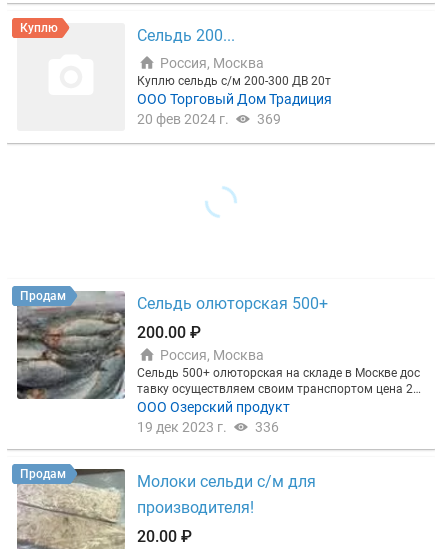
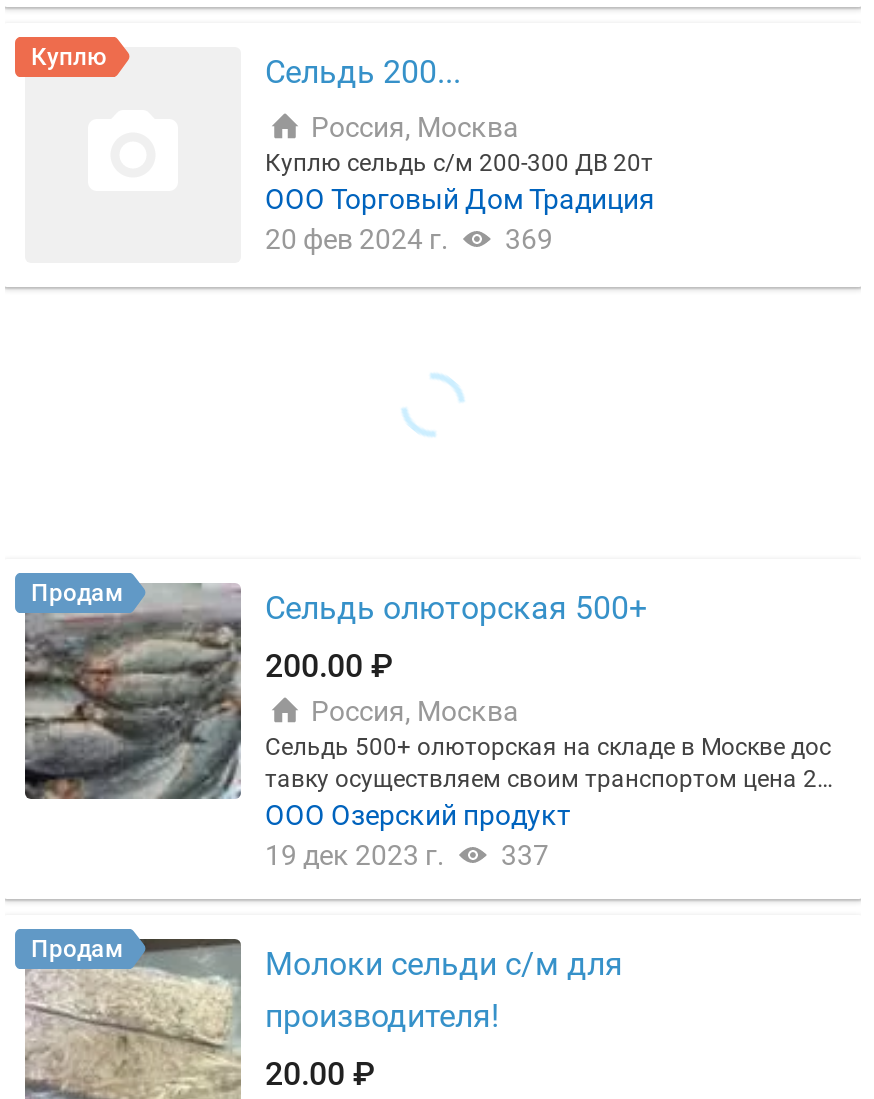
[137,419,279,435] 19 дек 2023 г. 336 -> [265,839,549,871] 19 дек 2023 г. 337

